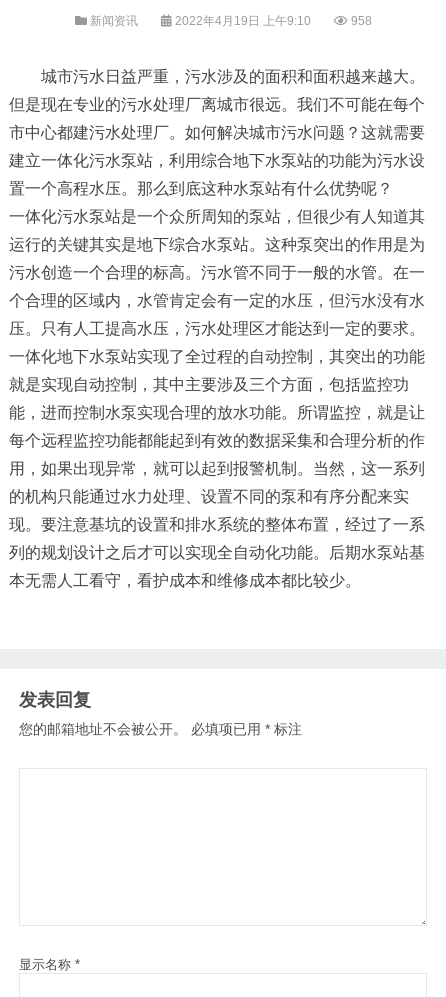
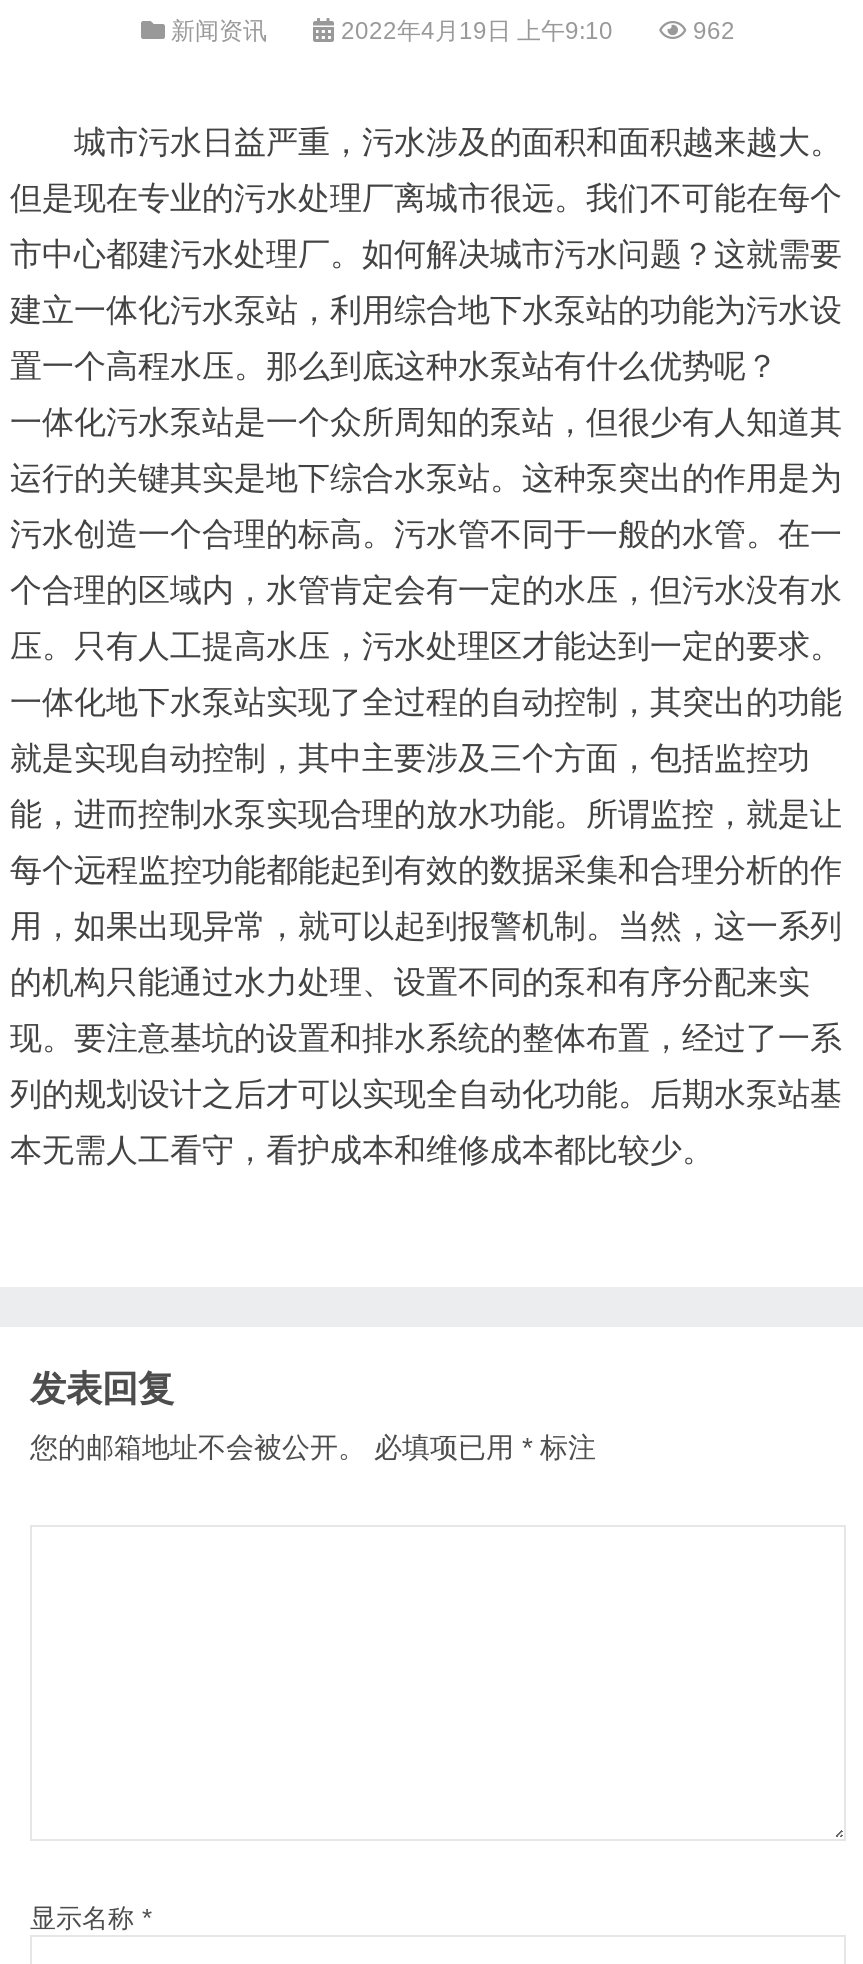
[347,14,371,28] 958 -> [687,18,735,46] 962

